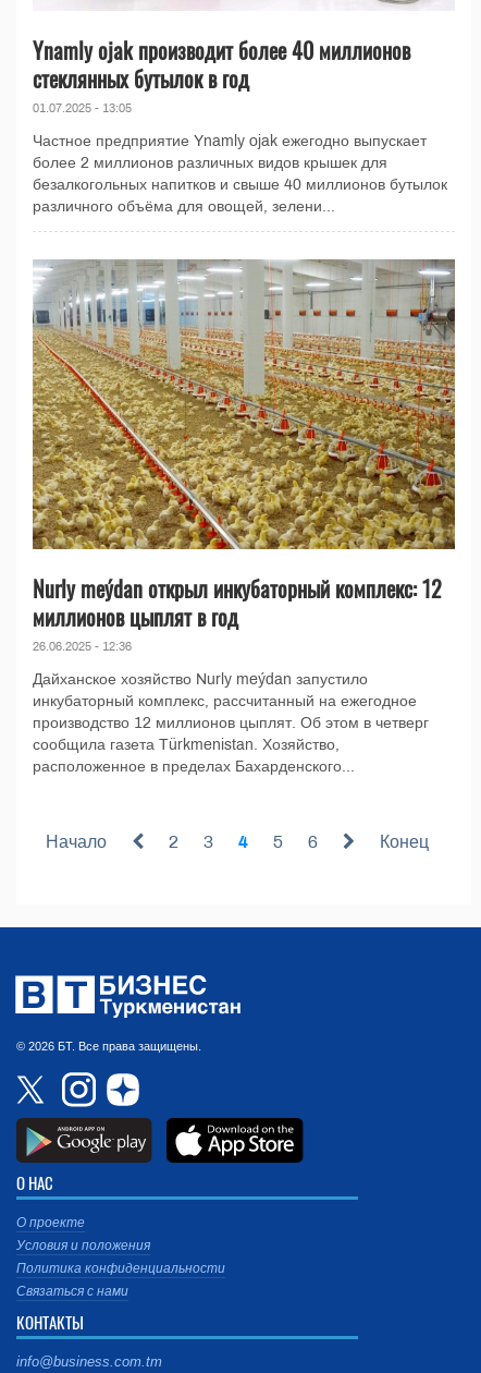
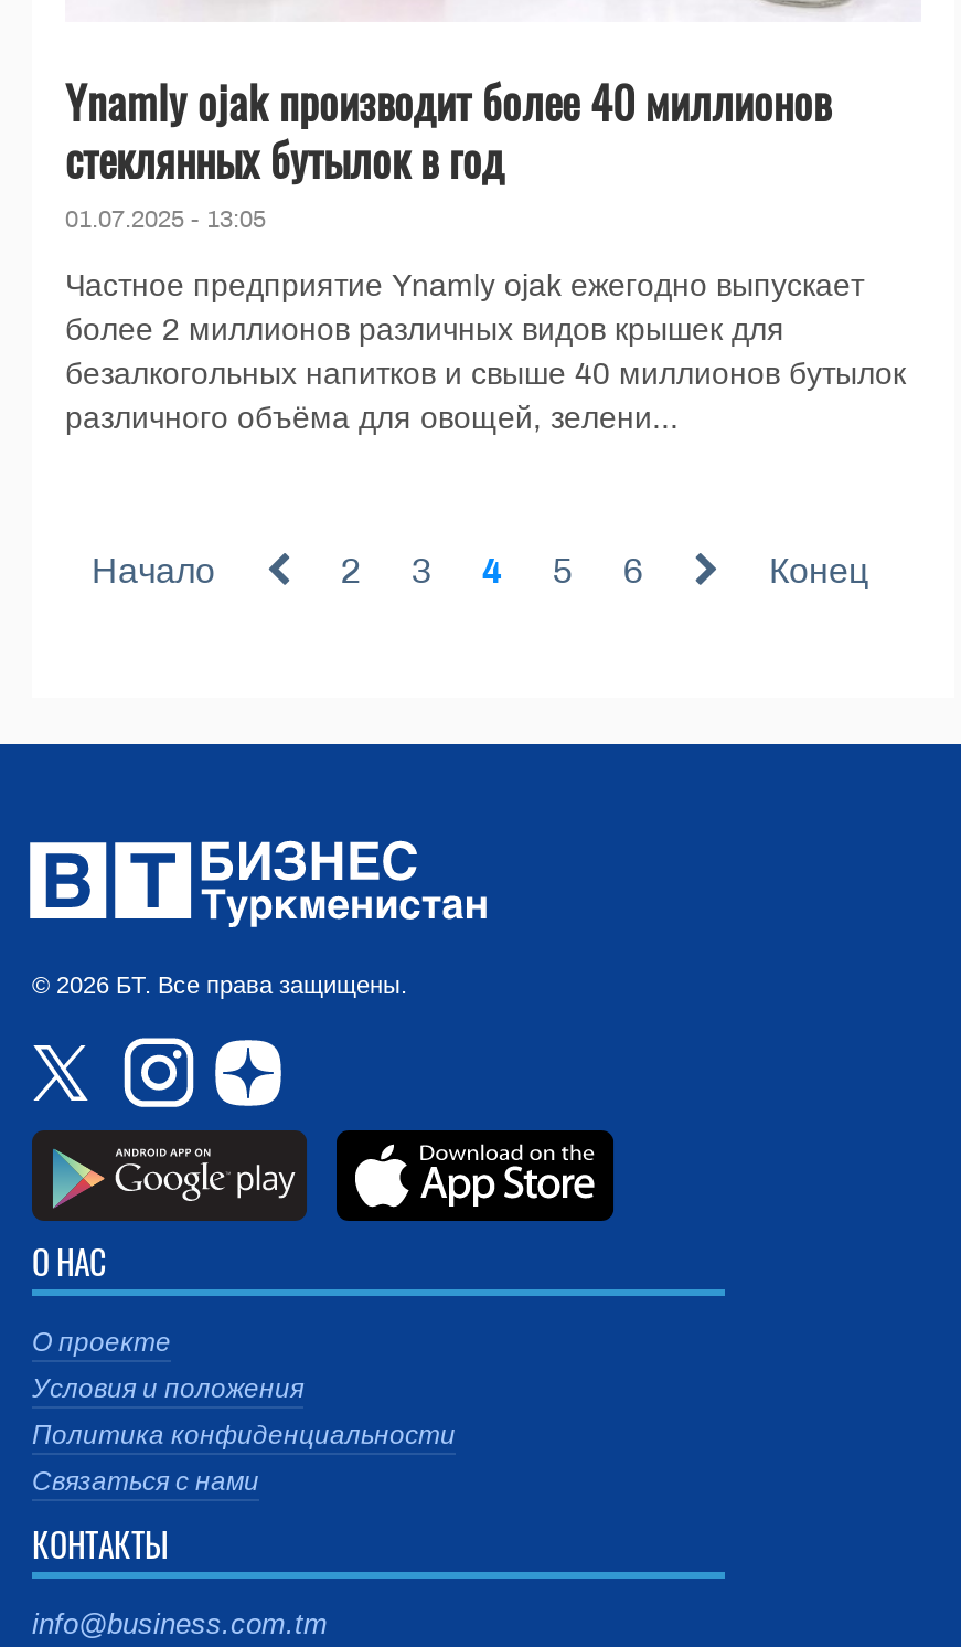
[32,258,456,774] [image] | Nurly meýdan открыл инкубаторный комплекс: 12 | миллионов цыплят в год | 26.06.2025 - 12:36 | Дайханское хозяйство Nurly meýdan запустило | инкубаторный комплекс, рассчитанный на ежегодное | производство 12 миллионов цыплят. Об этом в четверг | сообщила газета Türkmenistan. Хозяйство, | расположенное в пределах Бахарденского... -> none

